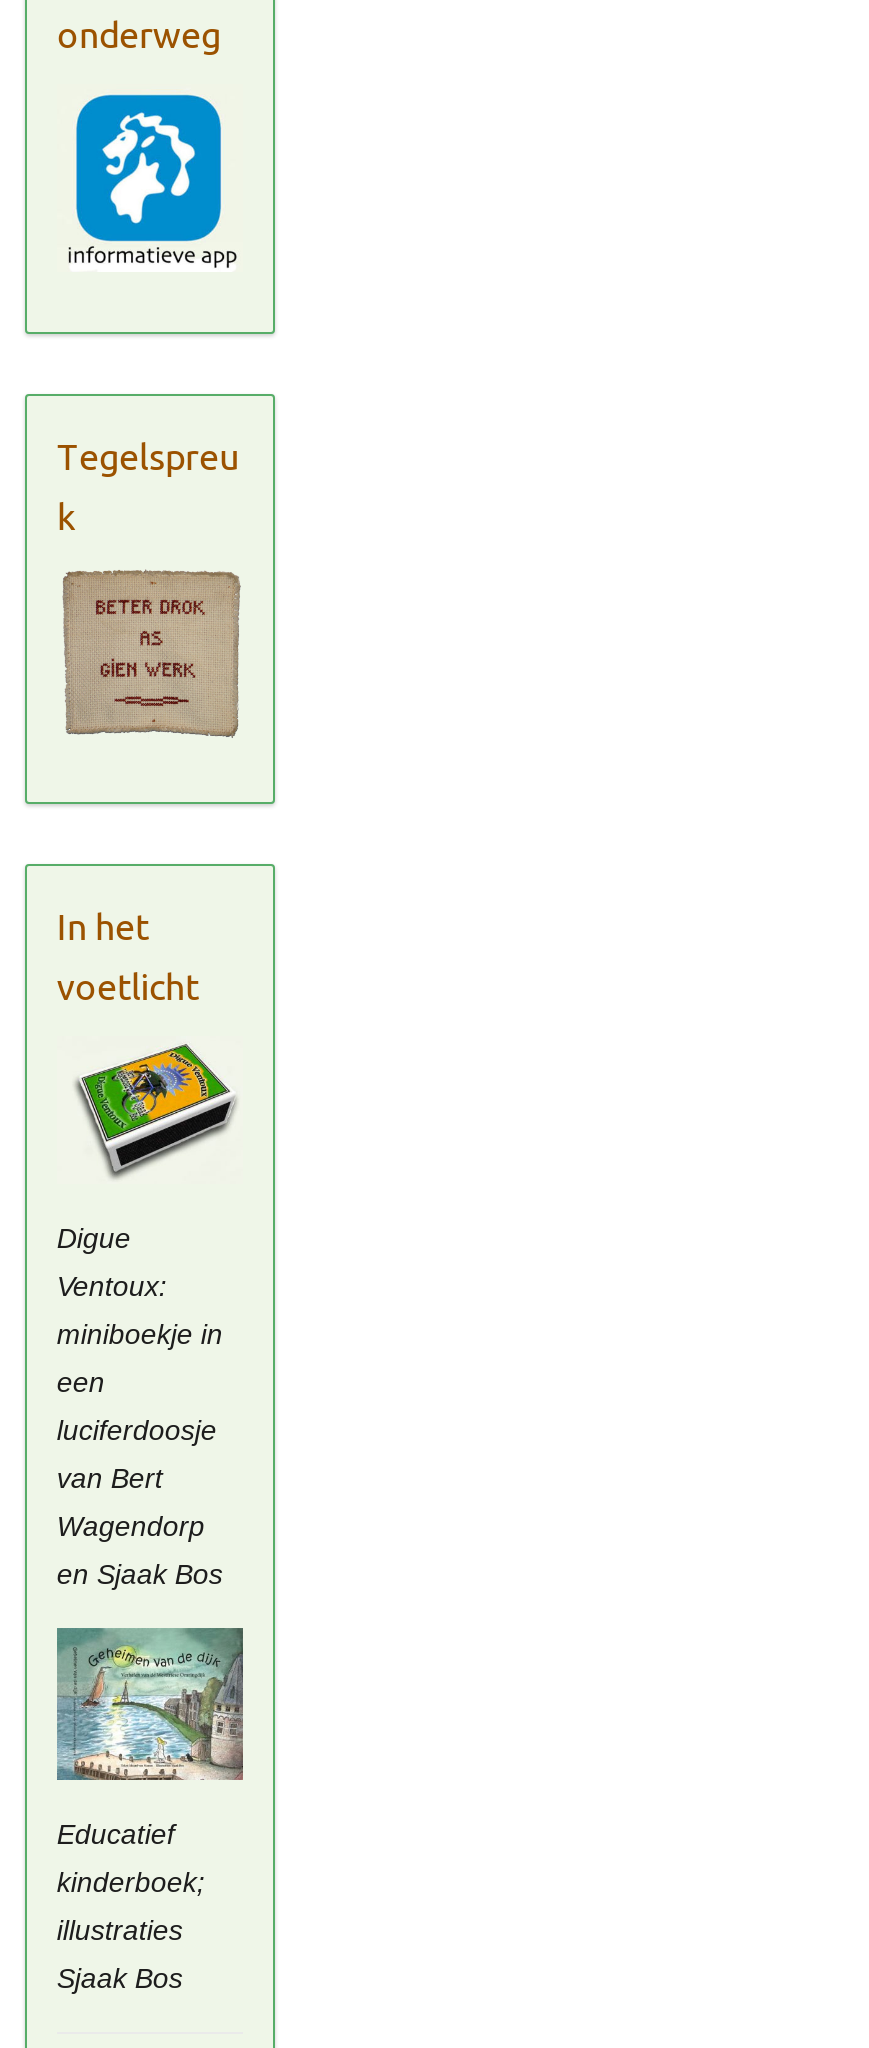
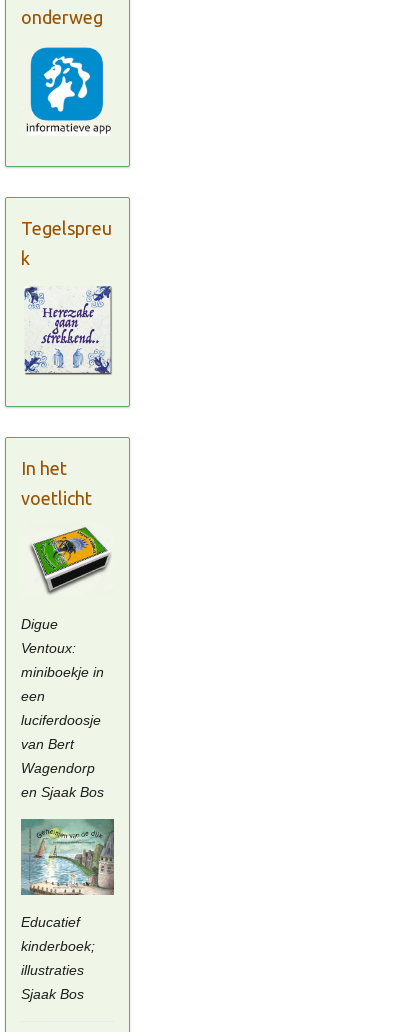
[61,568,239,740] [image] -> [24,285,112,376] [image]

